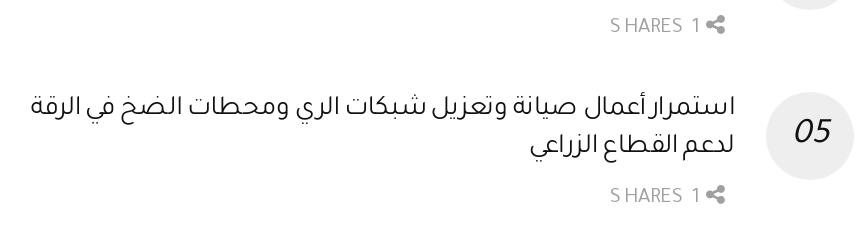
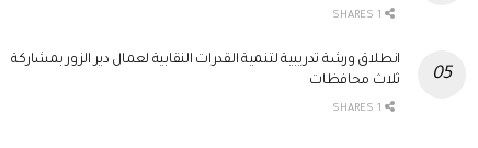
[30,96,734,162] استمرار أعمال صيانة وتعزيل شبكات الري ومحطات الضخ في الرقة | لدعم القطاع الزراعي -> [12,53,400,89] انطلاق ورشة تدريبية لتنمية القدرات النقابية لعمال دير الزور بمشاركة | ثلاث محافظات

